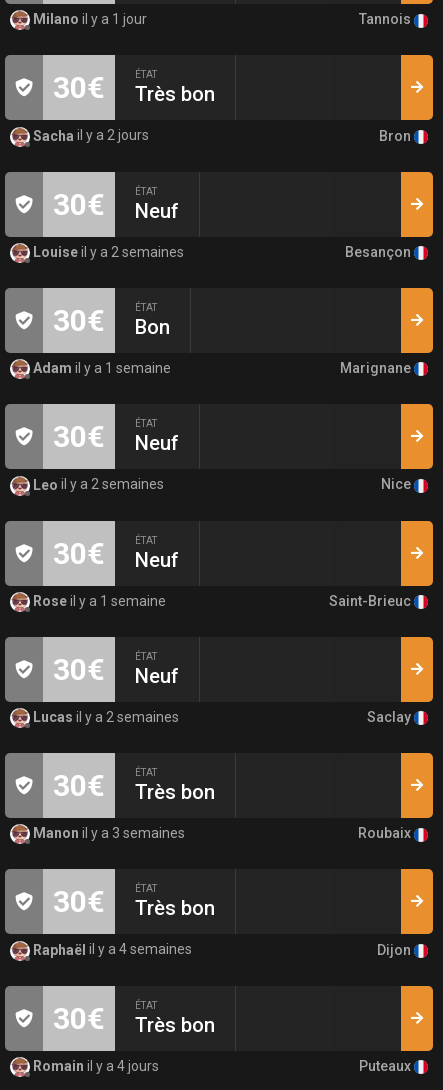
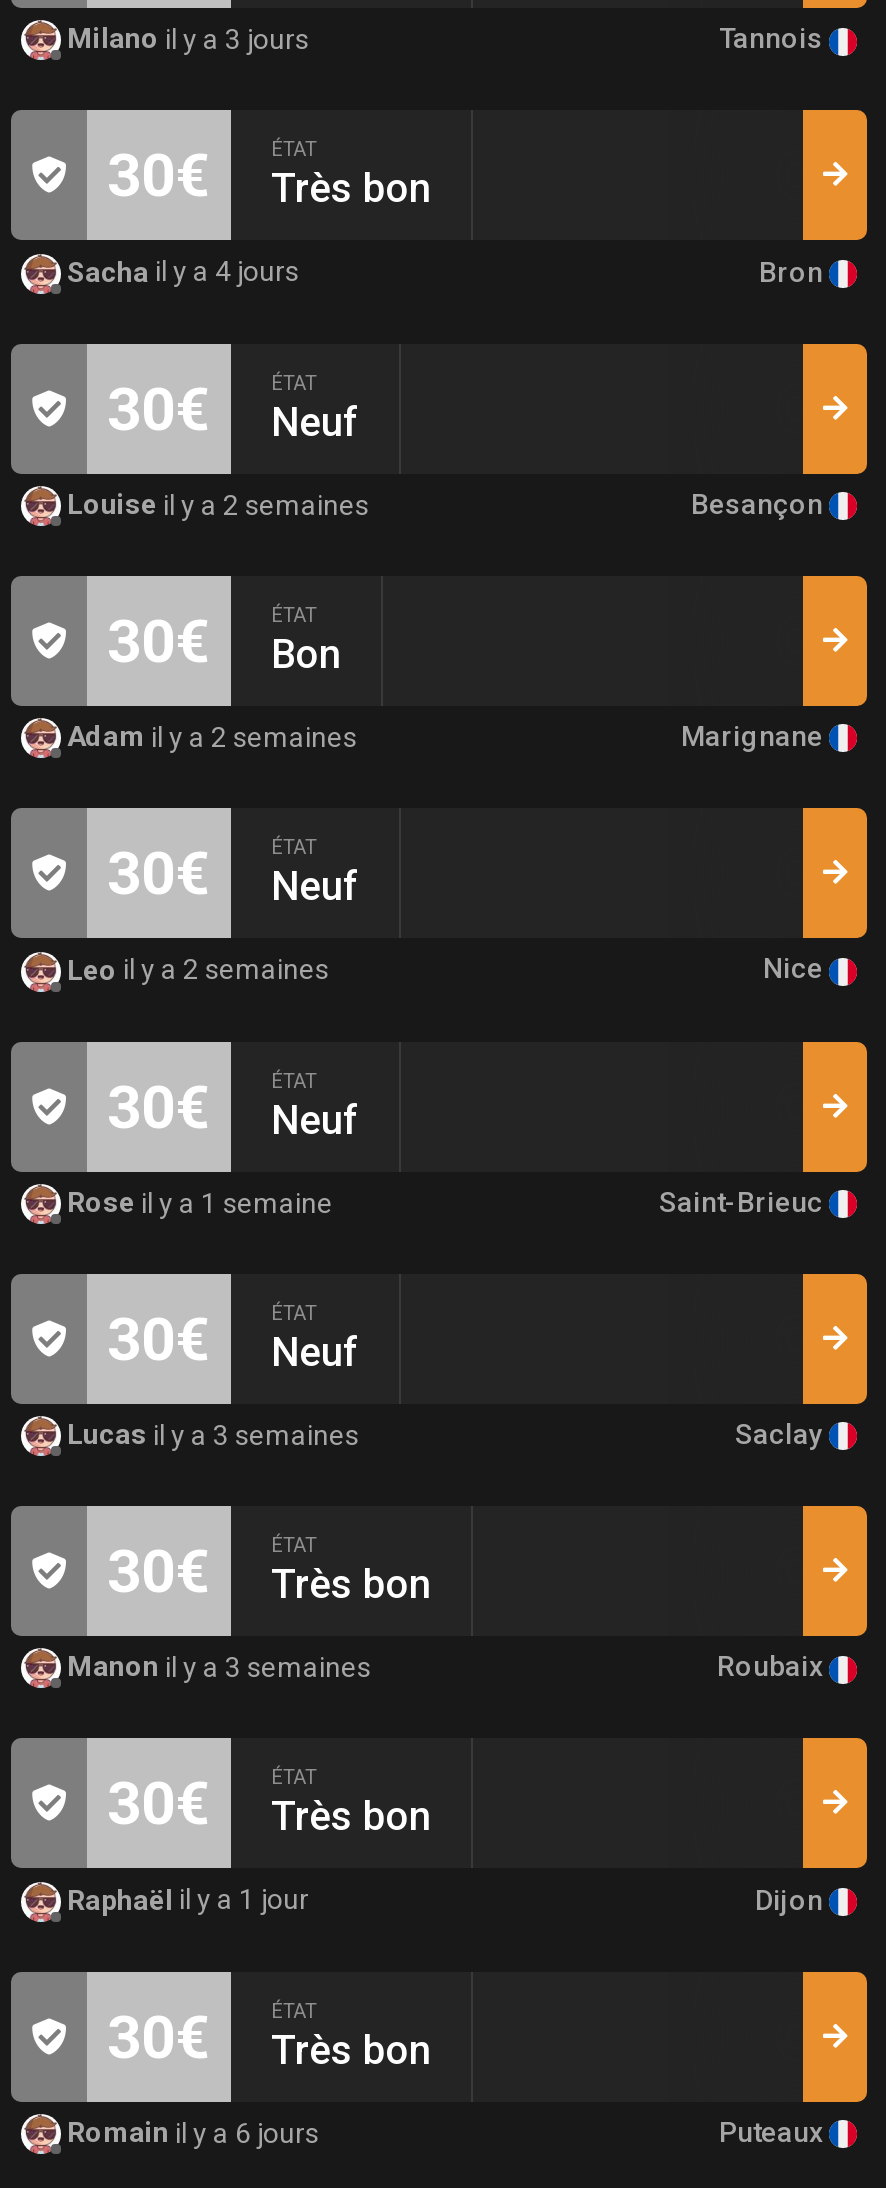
[30,11,147,27] Milano il y a 1 jour -> [61,23,309,55] Milano il y a 3 jours
[30,128,149,144] Sacha il y a 2 jours -> [61,255,299,287] Sacha il y a 4 jours
[30,360,171,376] Adam il y a 1 semaine -> [61,720,357,752] Adam il y a 2 semaines
[30,709,179,725] Lucas il y a 2 semaines -> [61,1418,359,1450] Lucas il y a 3 semaines
[30,942,192,958] Raphaël il y a 4 semaines -> [61,1883,309,1915] Raphaël il y a 1 jour
[30,1058,159,1074] Romain il y a 4 jours -> [61,2116,319,2148] Romain il y a 6 jours

